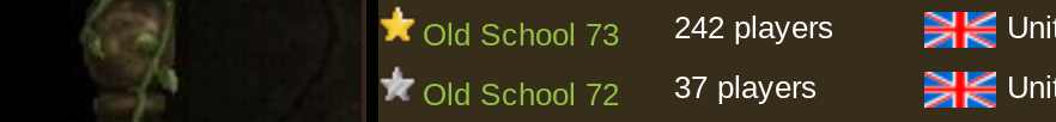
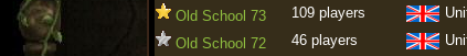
[423,10,835,53] Old School 73 242 players -> [175,4,365,24] Old School 73 109 players
[423,69,818,112] Old School 72 37 players -> [175,32,357,52] Old School 72 46 players

